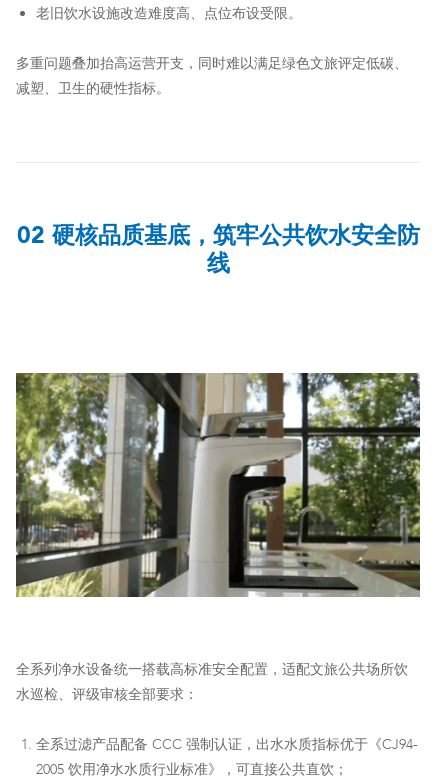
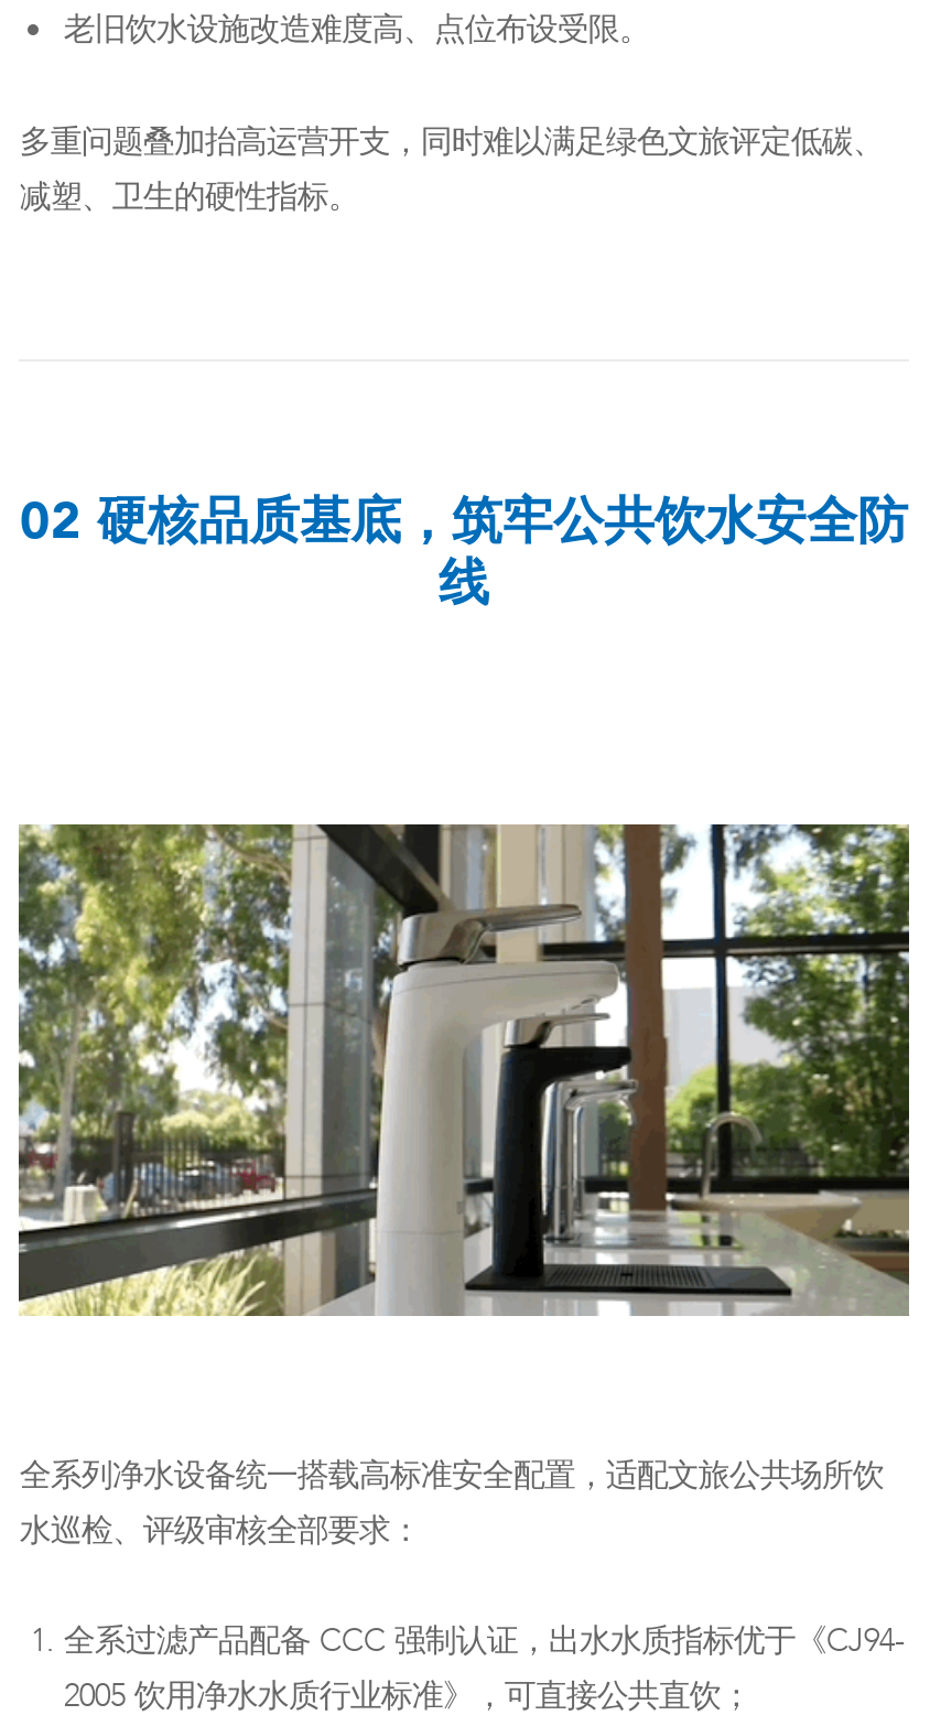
[15,372,421,598] [image] -> [19,822,911,1318] [image]

